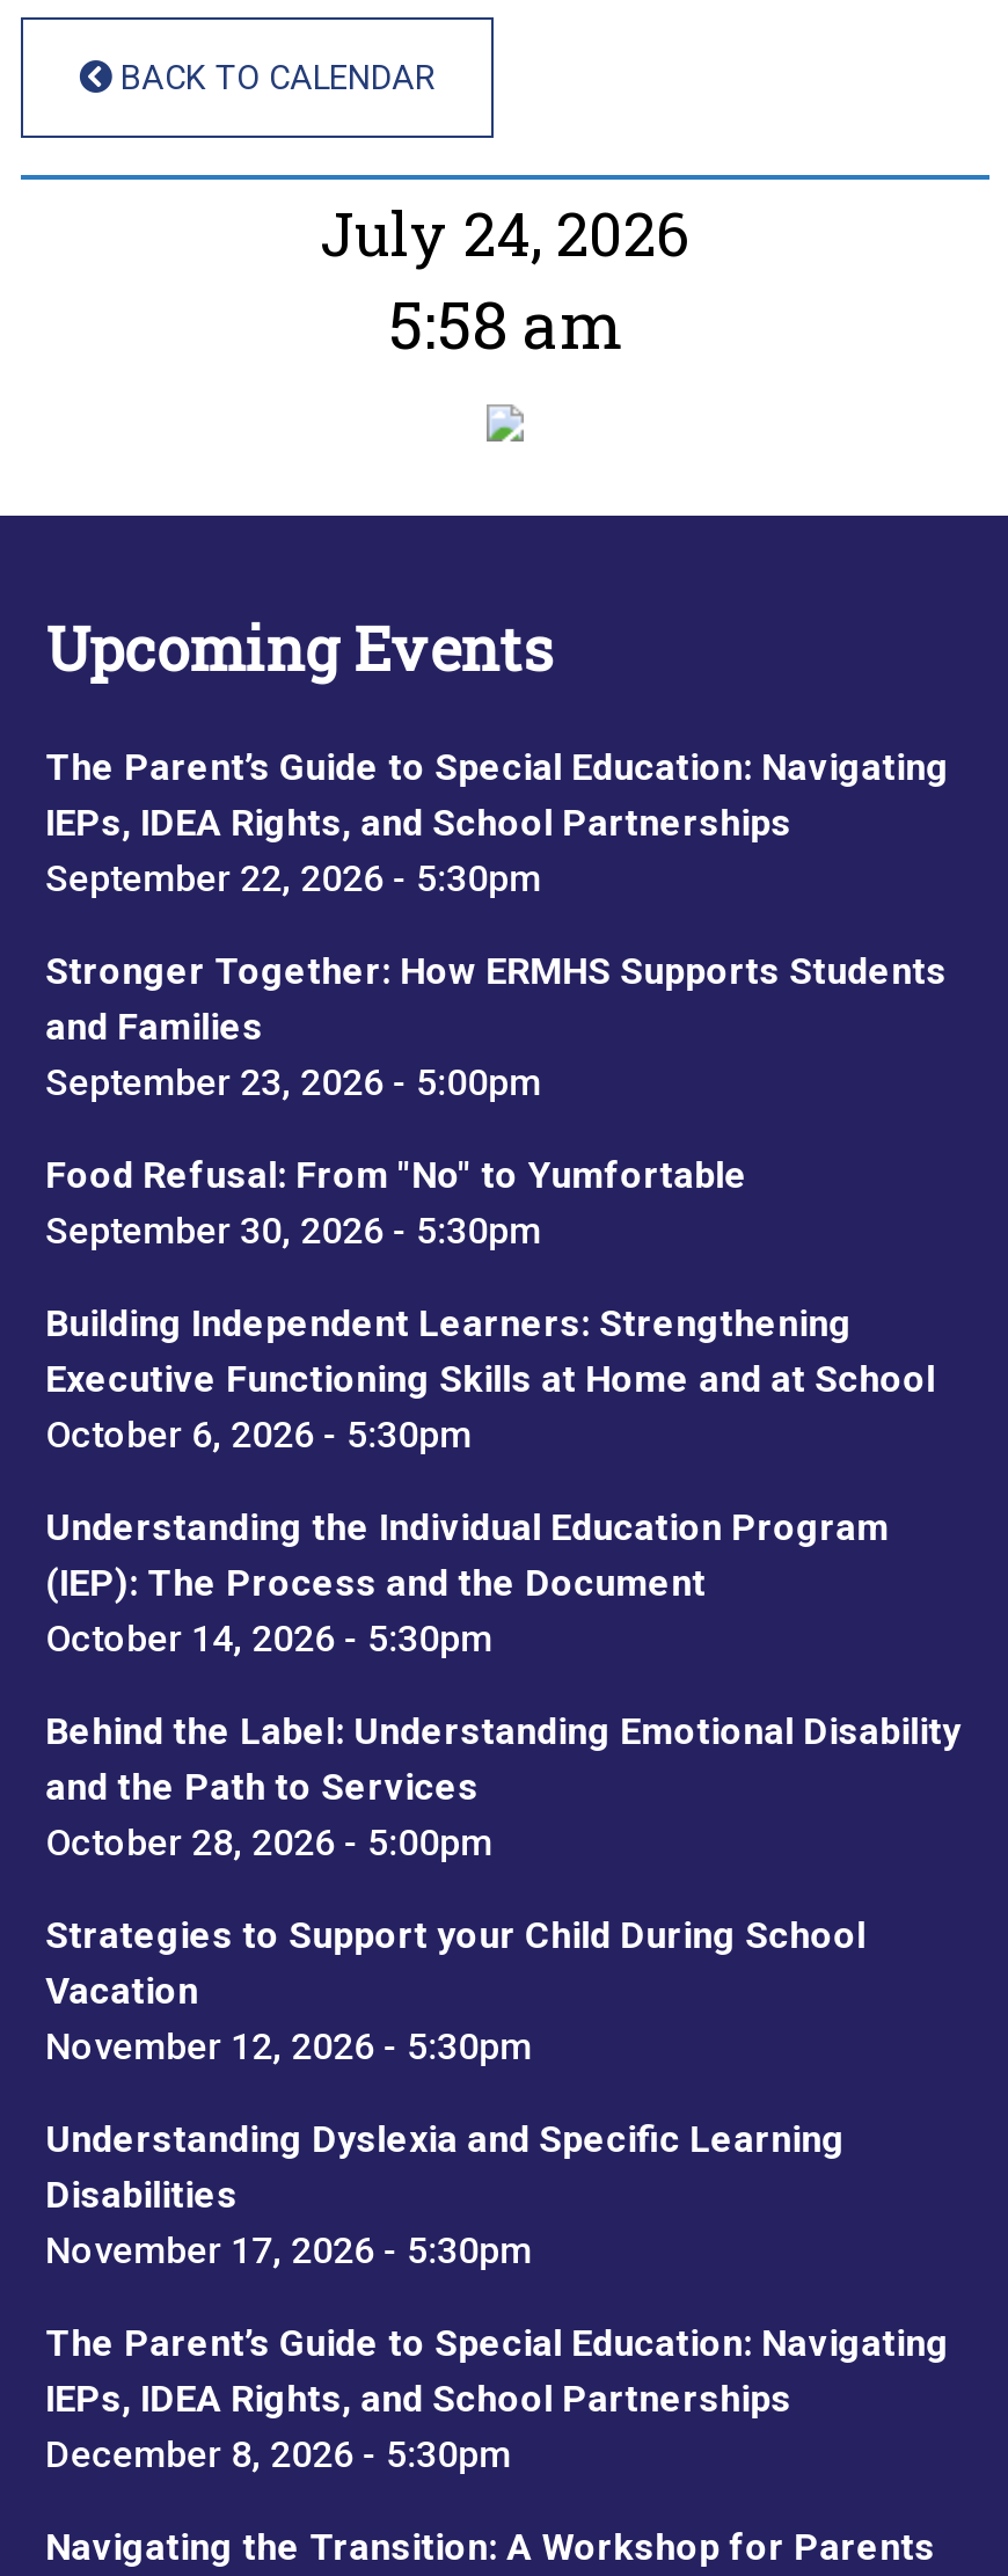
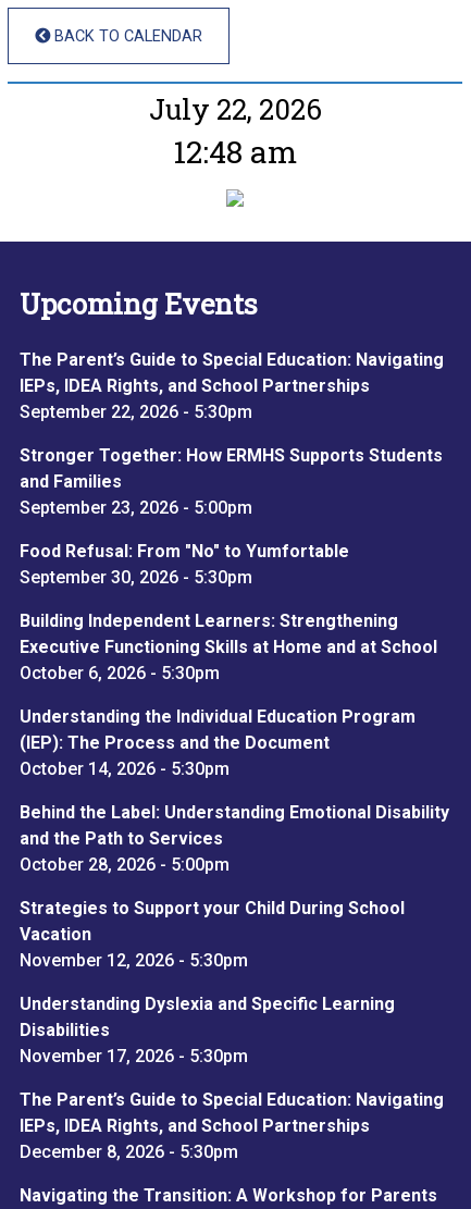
[320,194,691,273] July 24, 2026 -> [148,91,321,128] July 22, 2026
[388,282,622,368] 5:58 am -> [173,132,297,172] 12:48 am

